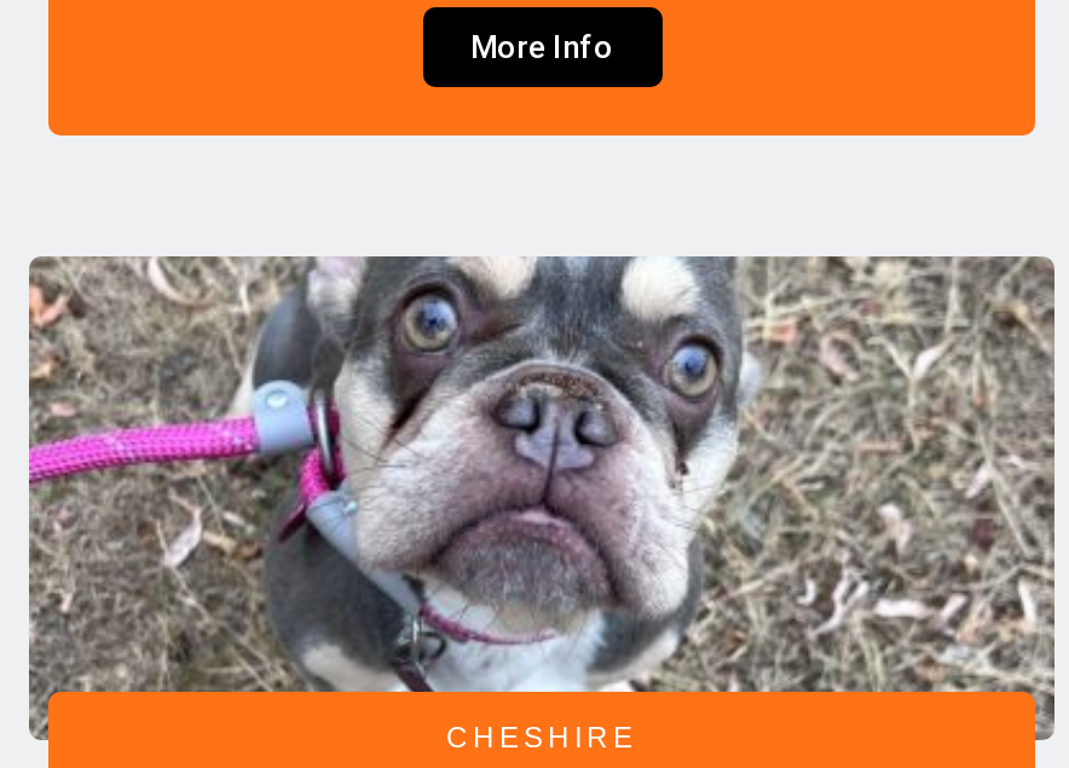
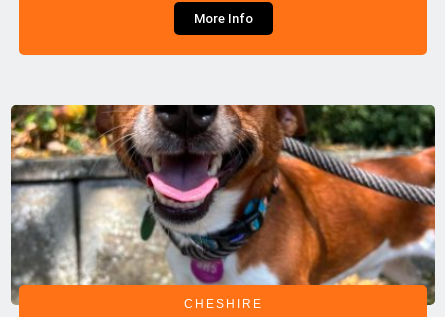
[27,254,1057,740] [image] -> [10,104,436,304] [image]

